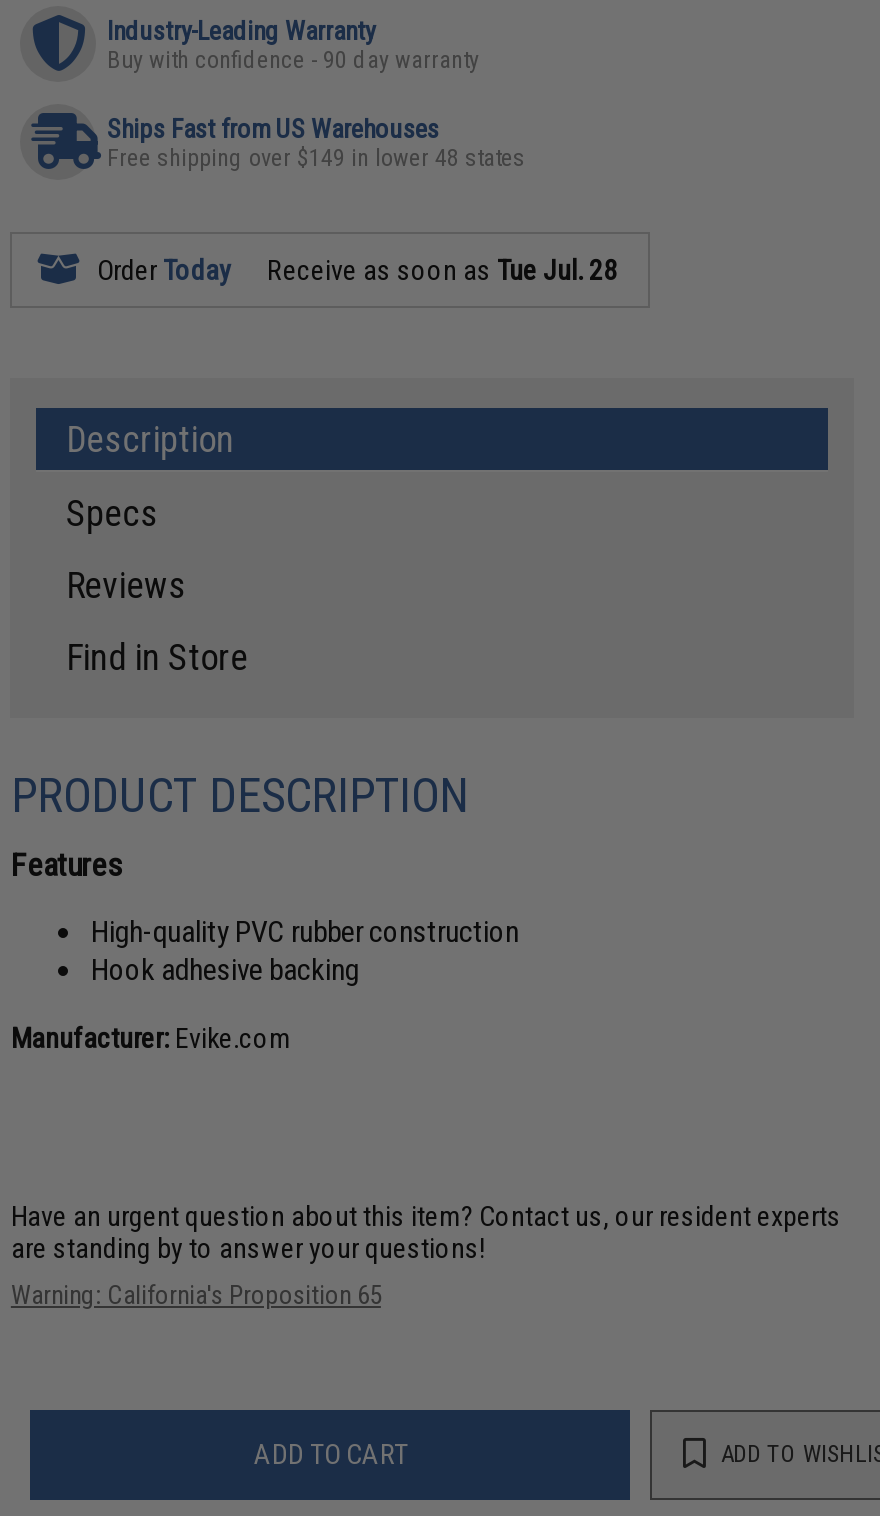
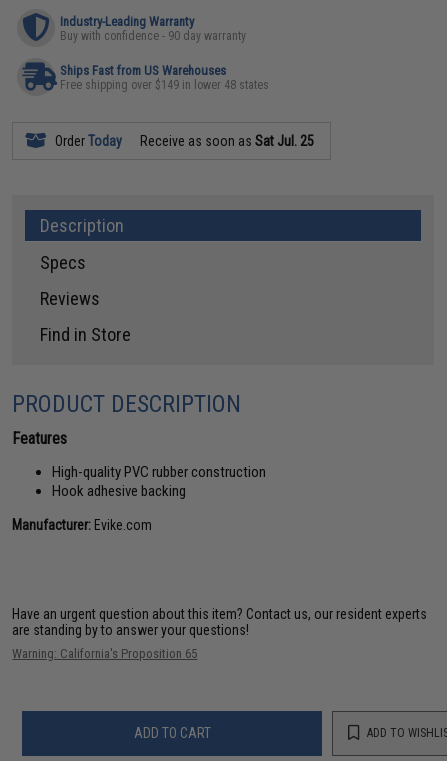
[261,253,617,285] Receive as soon as Tue Jul. 28 -> [137,132,314,148] Receive as soon as Sat Jul. 25

